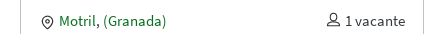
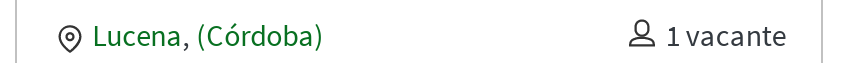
[59,11,167,30] Motril, (Granada) -> [92,16,324,54] Lucena, (Córdoba)

